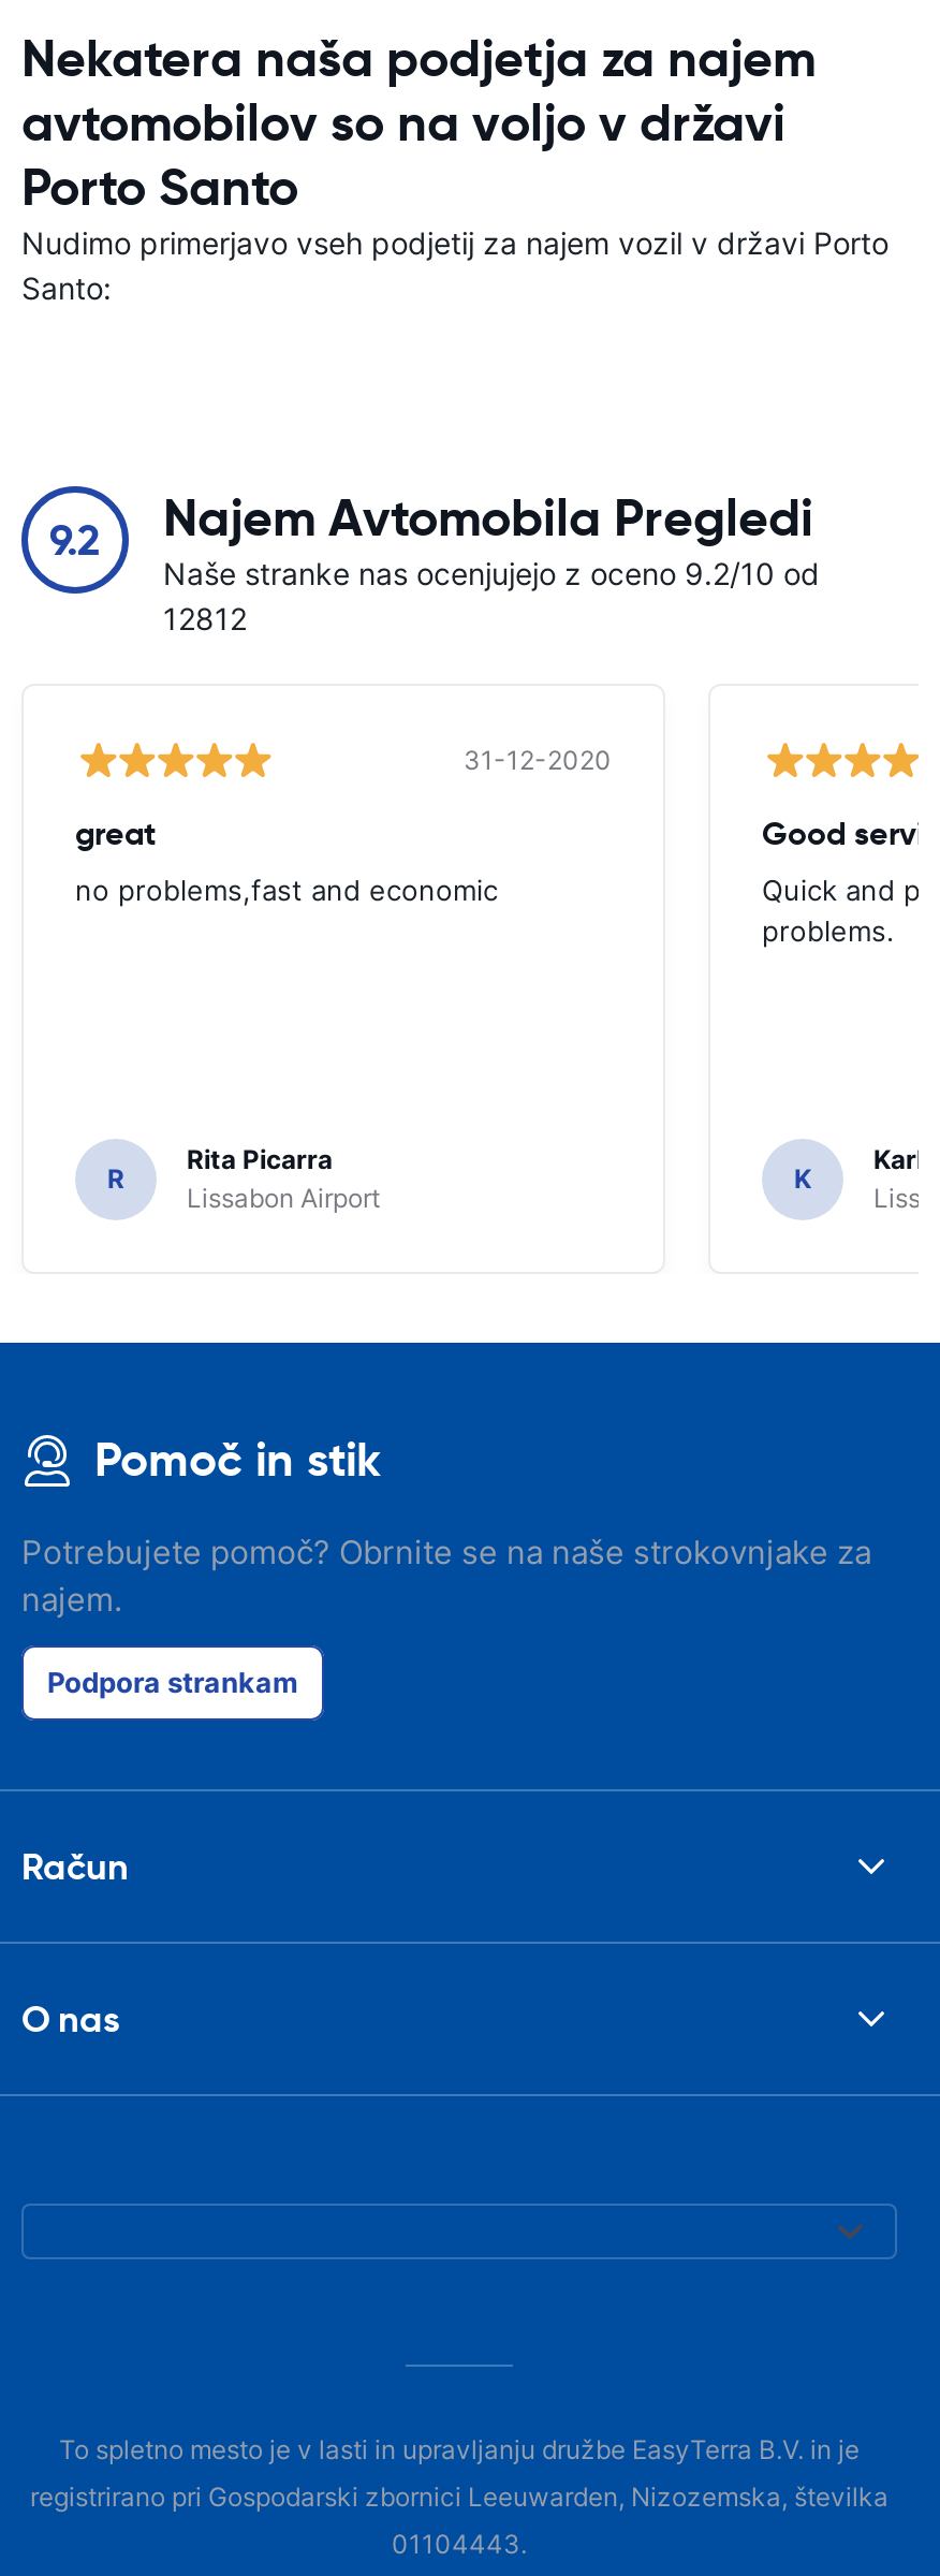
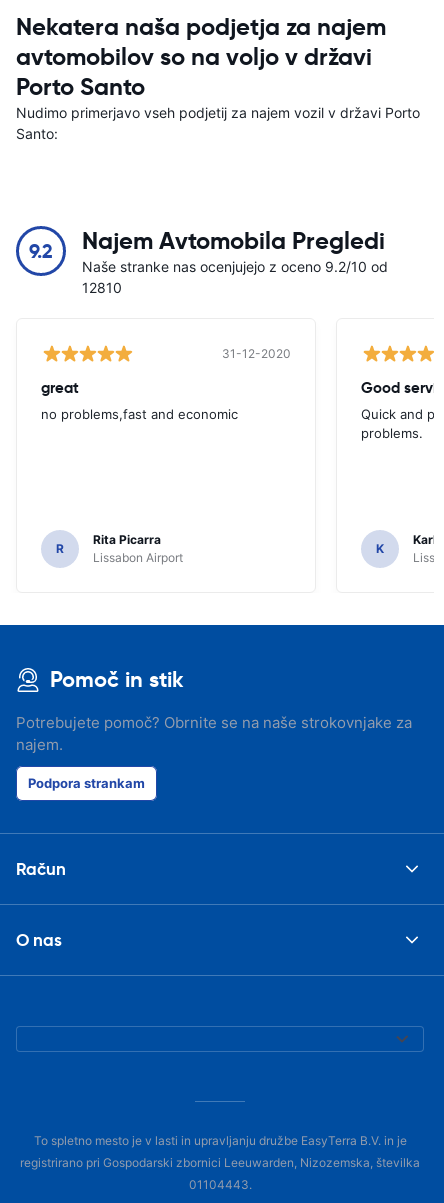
[163,600,247,636] 12812 -> [82,279,122,296] 12810

